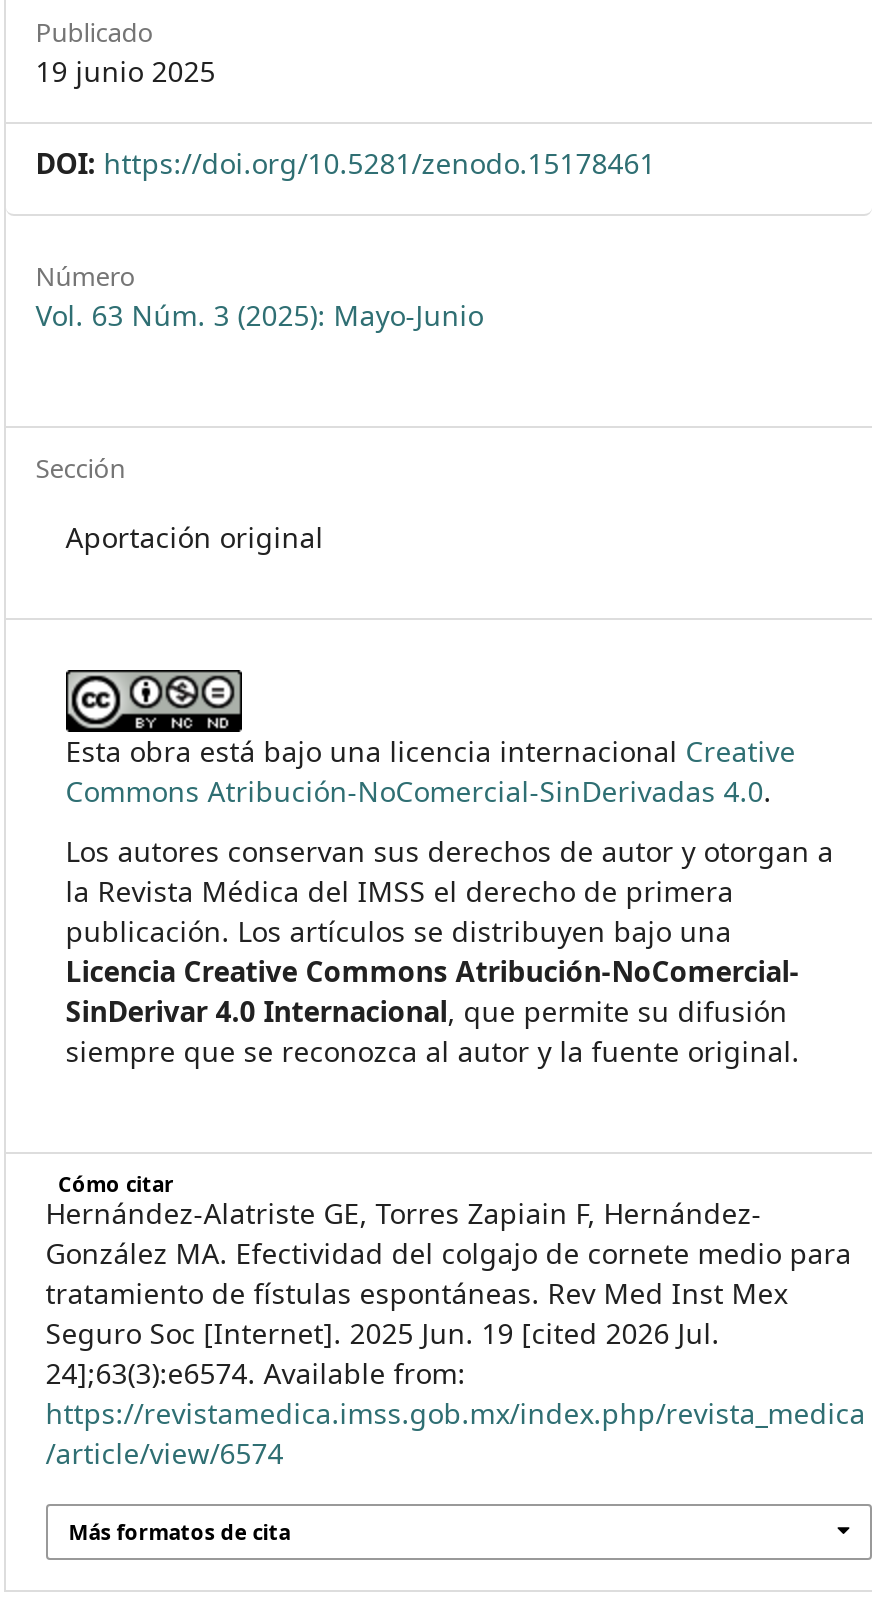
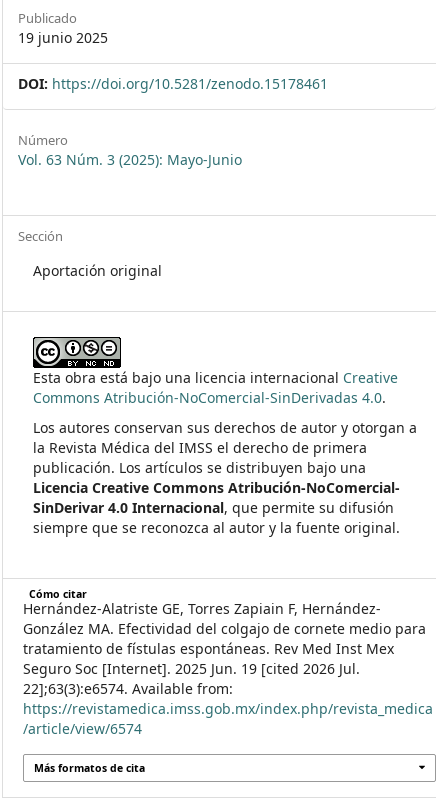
[45,1354,465,1392] 24];63(3):e6574. Available from: -> [23,679,233,698] 22];63(3):e6574. Available from:

